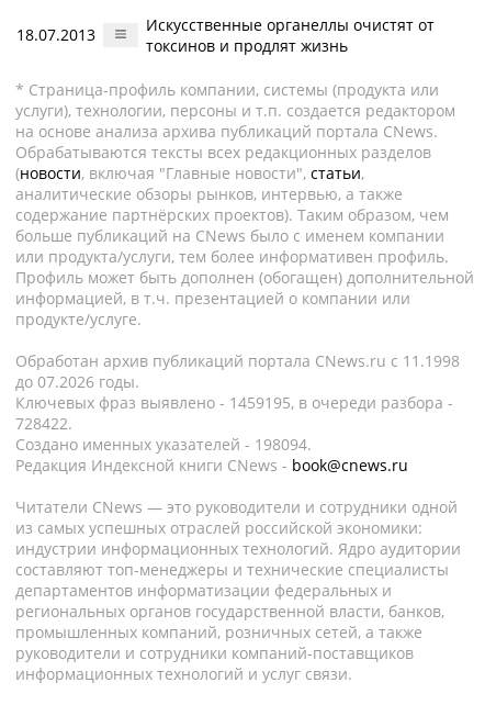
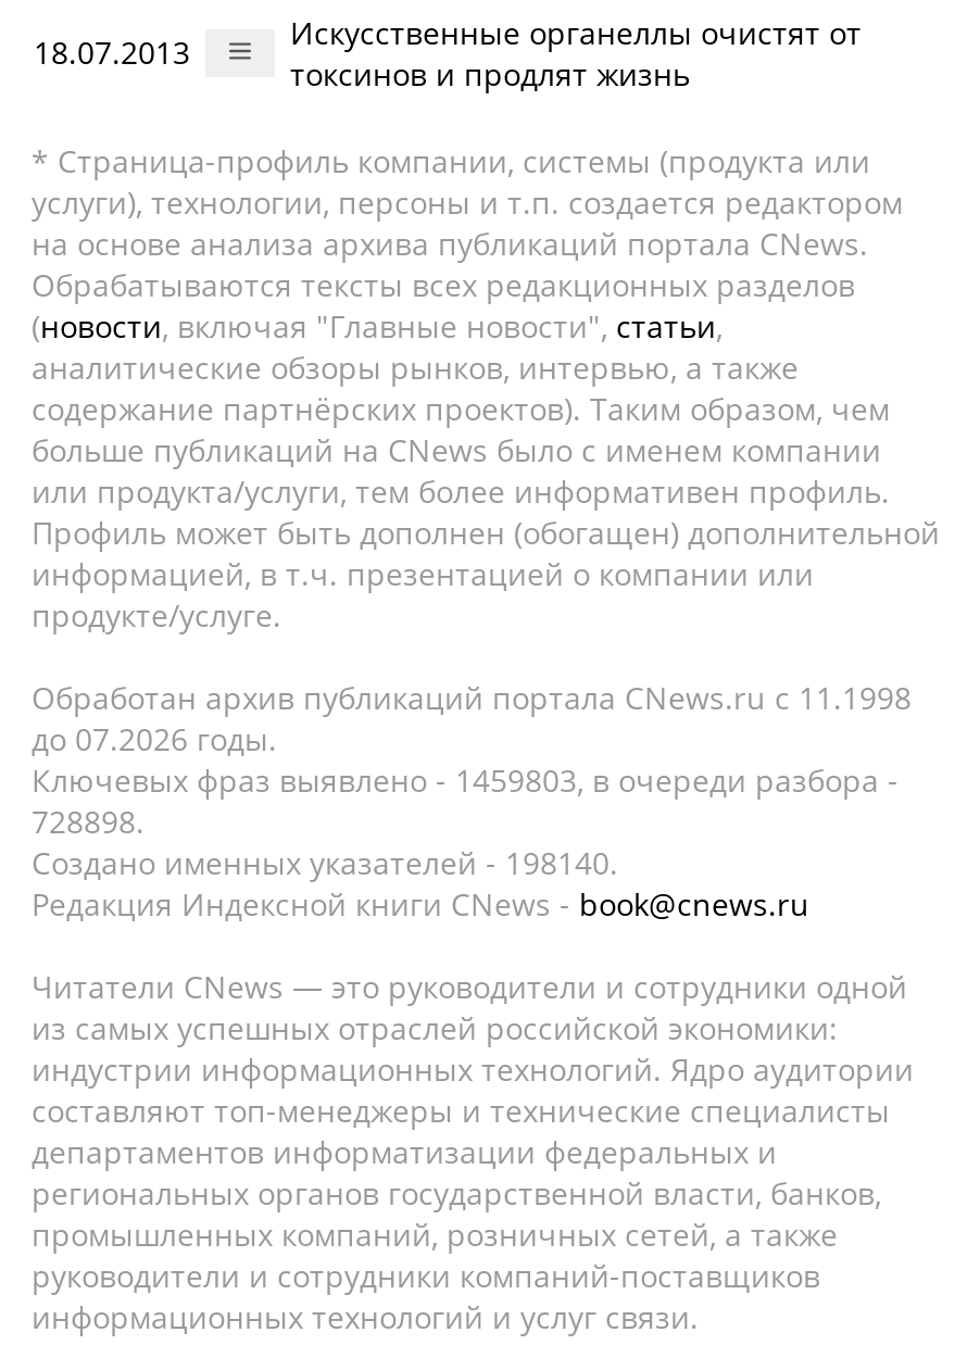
[15,392,453,413] Ключевых фраз выявлено - 1459195, в очереди разбора - -> [32,759,899,801] Ключевых фраз выявлено - 1459803, в очереди разбора -
[15,413,72,434] 728422. -> [32,801,144,842] 728898.
[15,434,312,455] Создано именных указателей - 198094. -> [32,842,618,883] Создано именных указателей - 198140.

